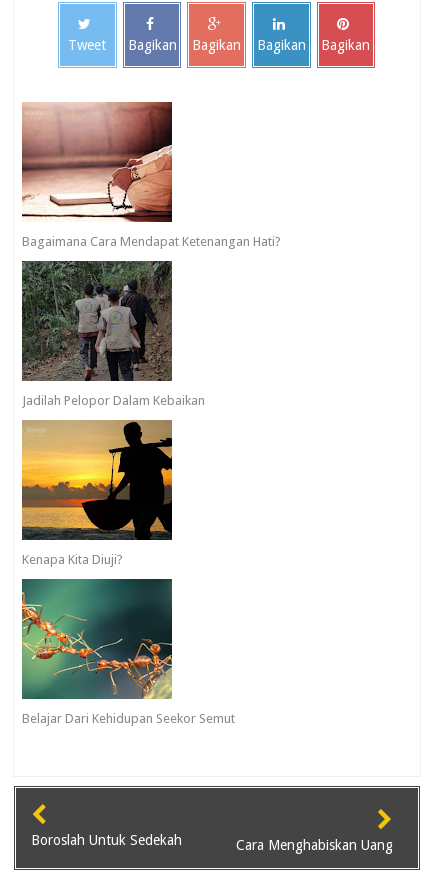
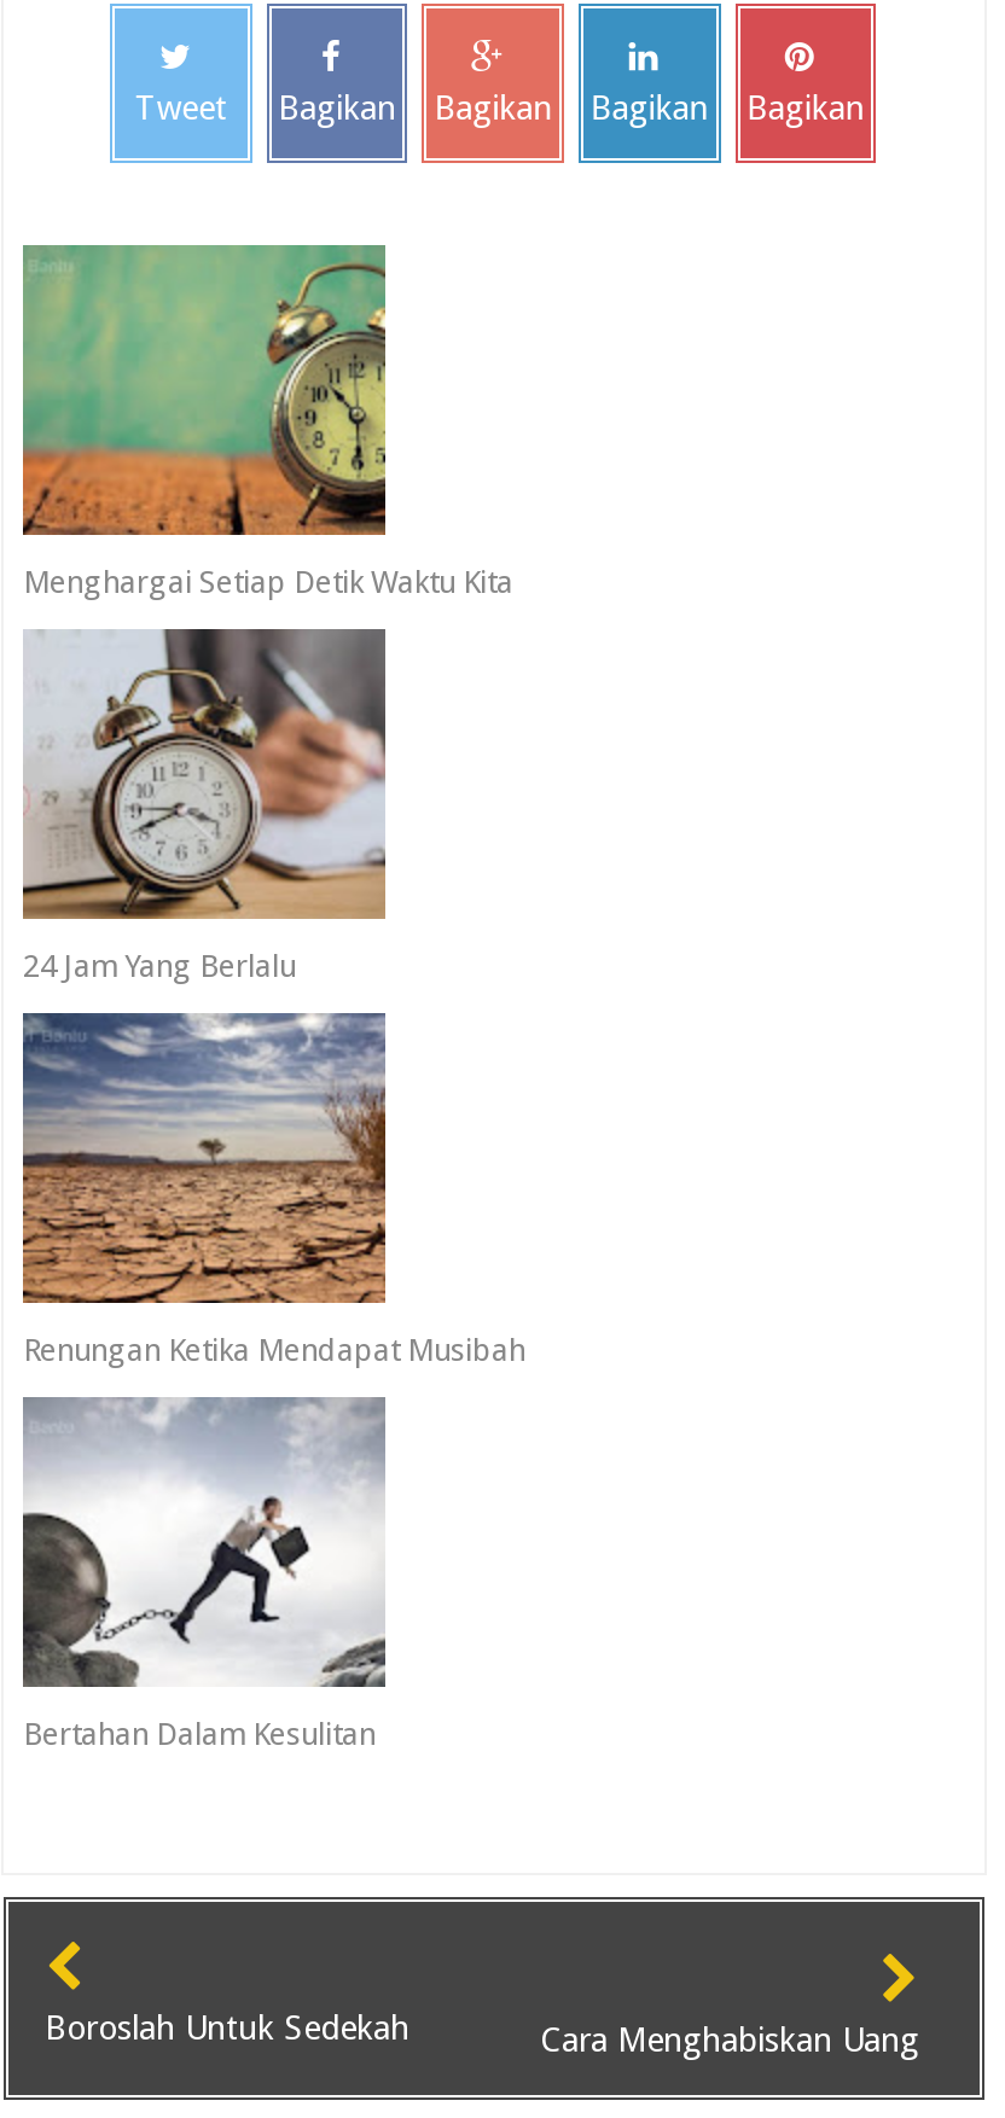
[21,101,281,249] [image] | Bagaimana Cara Mendapat Ketenangan Hati? -> [21,243,513,600] [image] | Menghargai Setiap Detik Waktu Kita
[21,260,205,408] [image] | Jadilah Pelopor Dalam Kebaikan -> [23,629,388,984] [image] | 24 Jam Yang Berlalu
[21,419,173,567] [image] | Kenapa Kita Diuji? -> [21,1011,525,1368] [image] | Renungan Ketika Mendapat Musibah
[21,579,235,726] [image] | Belajar Dari Kehidupan Seekor Semut -> [21,1395,388,1752] [image] | Bertahan Dalam Kesulitan

